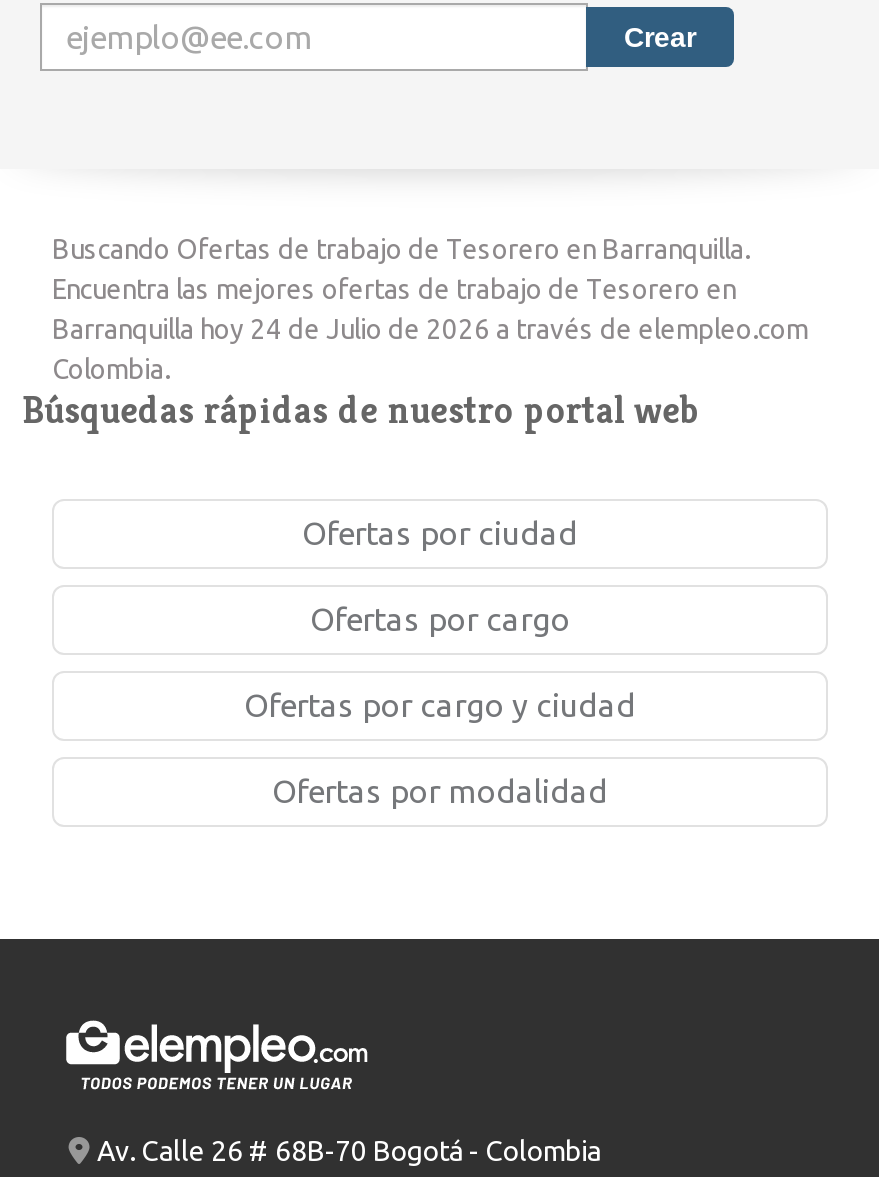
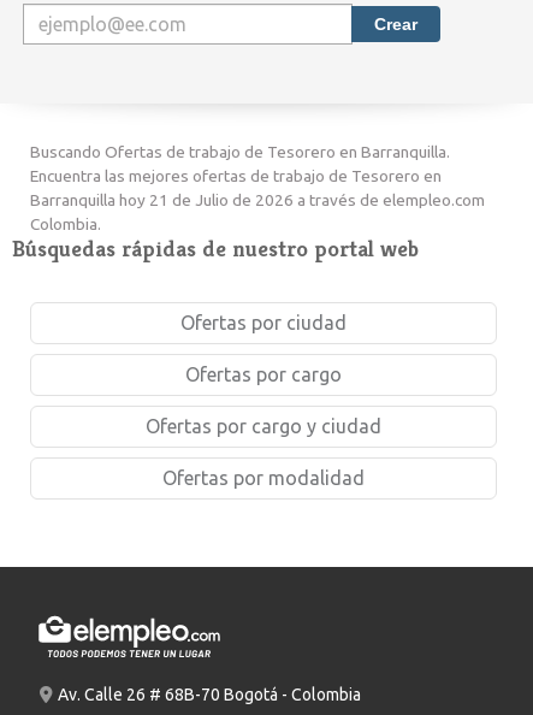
[52,313,808,345] Barranquilla hoy 24 de Julio de 2026 a través de elempleo.com -> [30,190,485,209] Barranquilla hoy 21 de Julio de 2026 a través de elempleo.com

